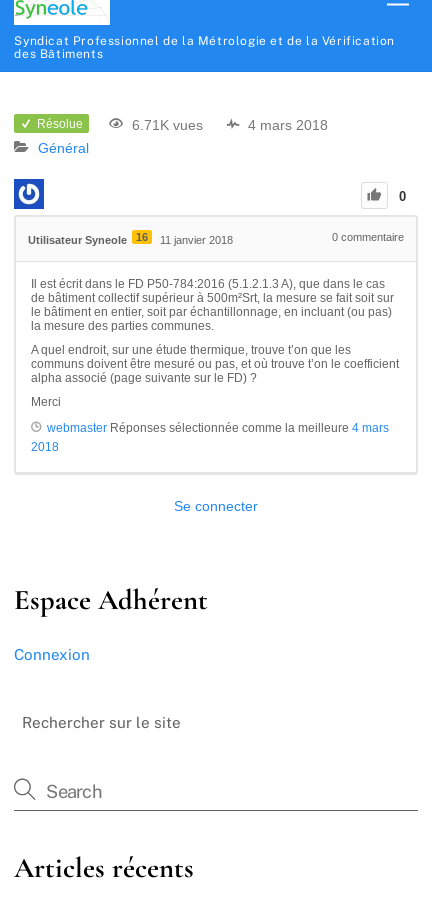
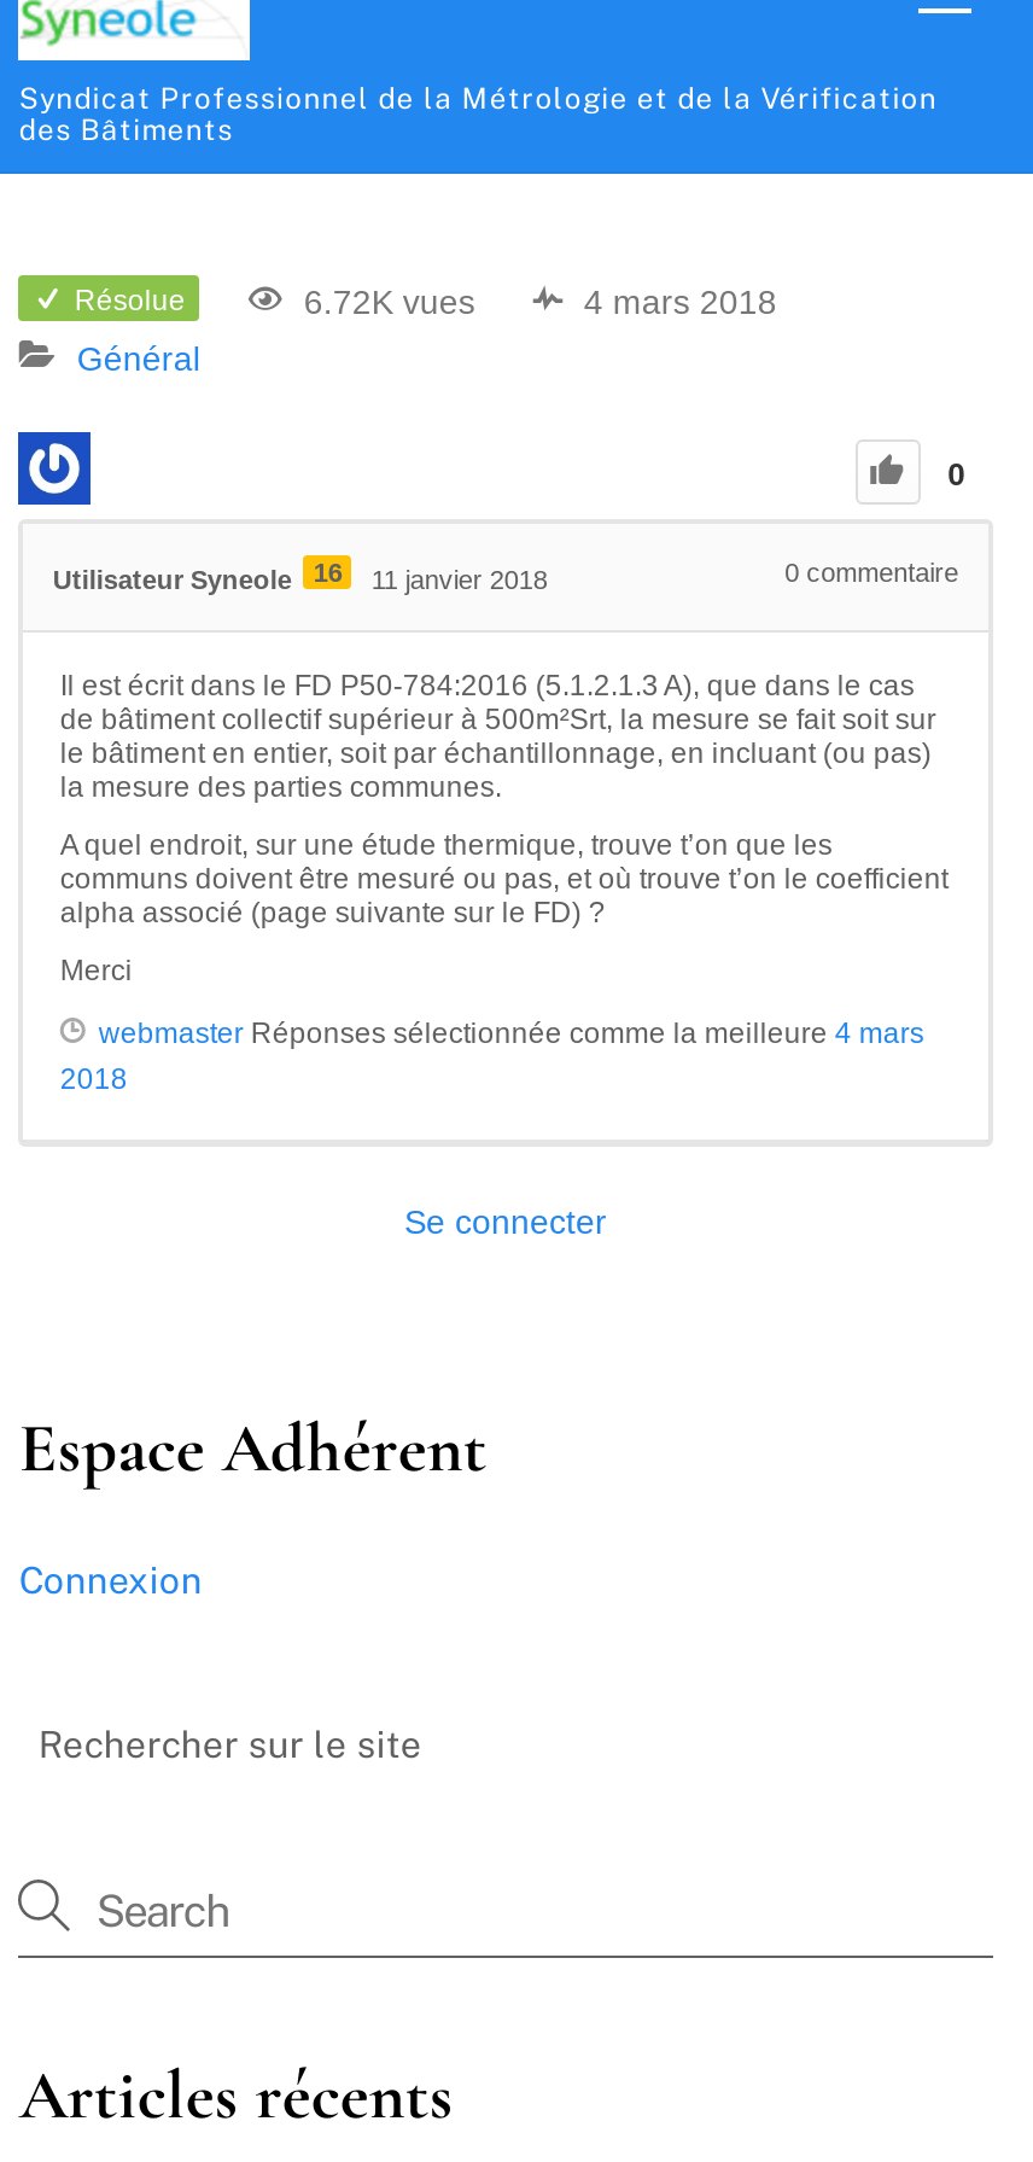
[132,117,203,133] 6.71K vues -> [304,282,475,320] 6.72K vues

